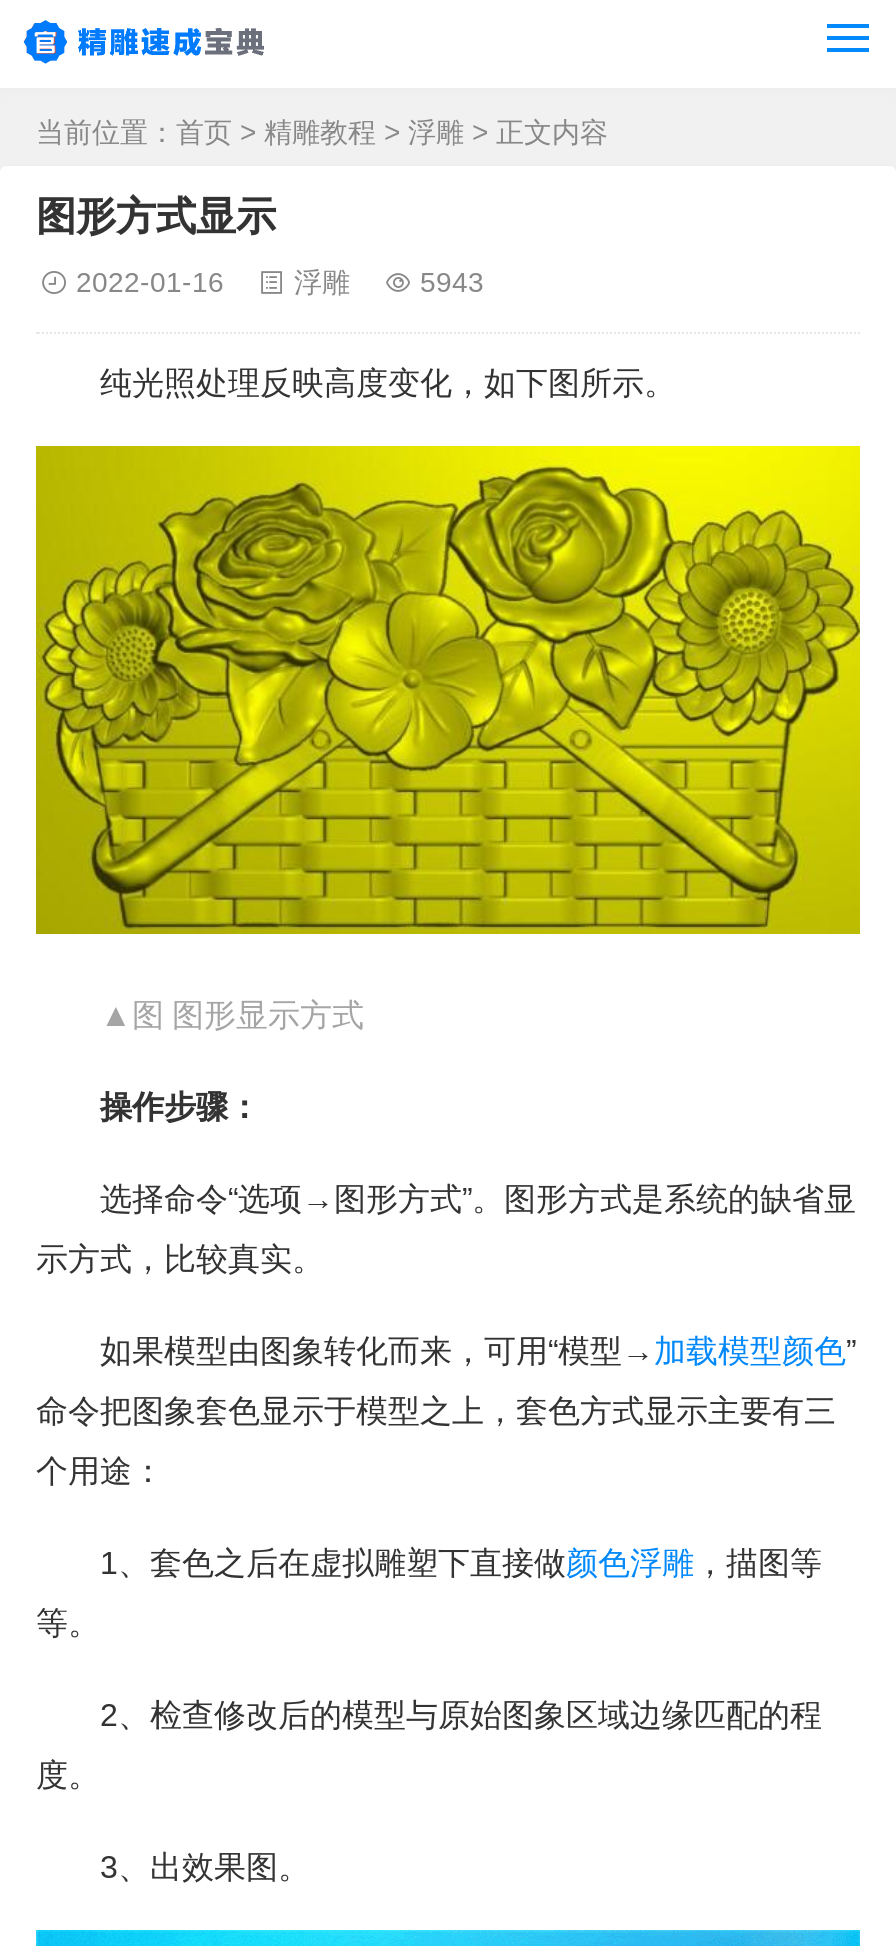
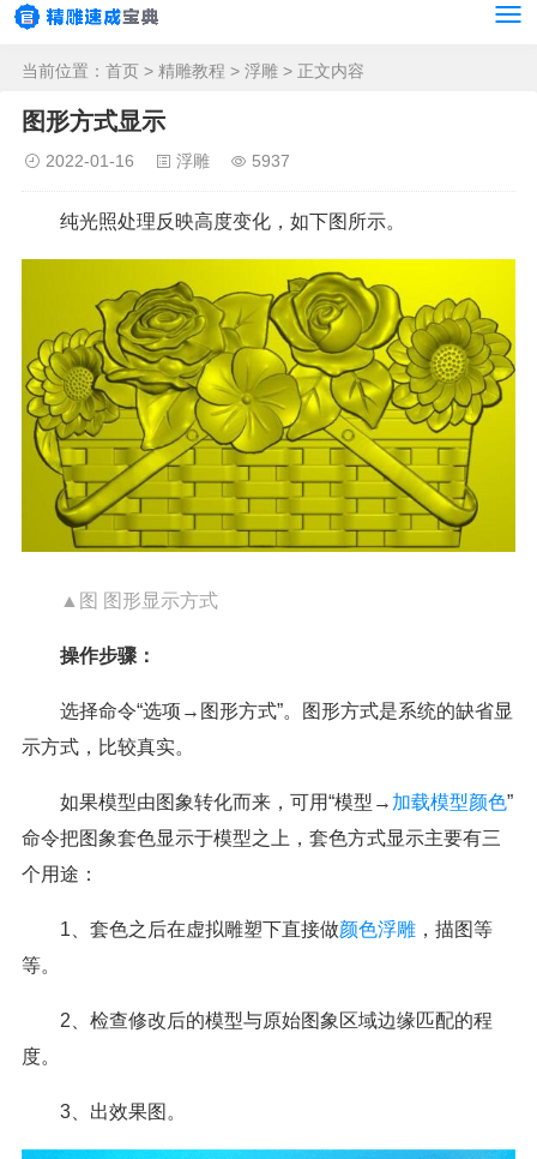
[420,266,484,298] 5943 -> [252,151,290,170] 5937

